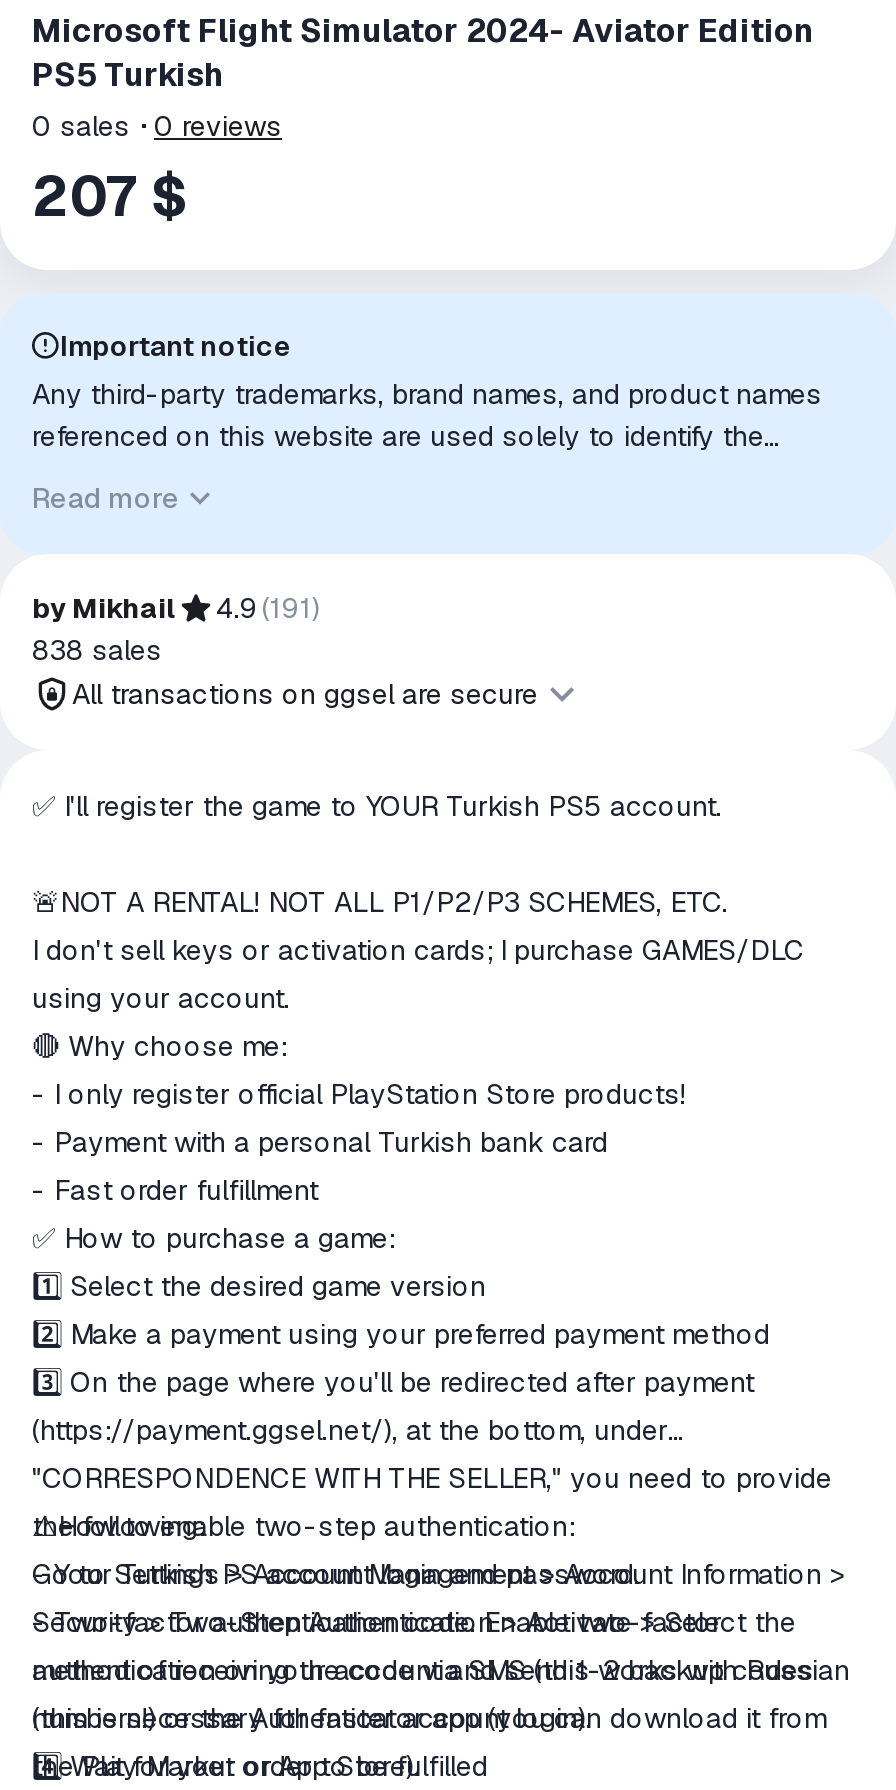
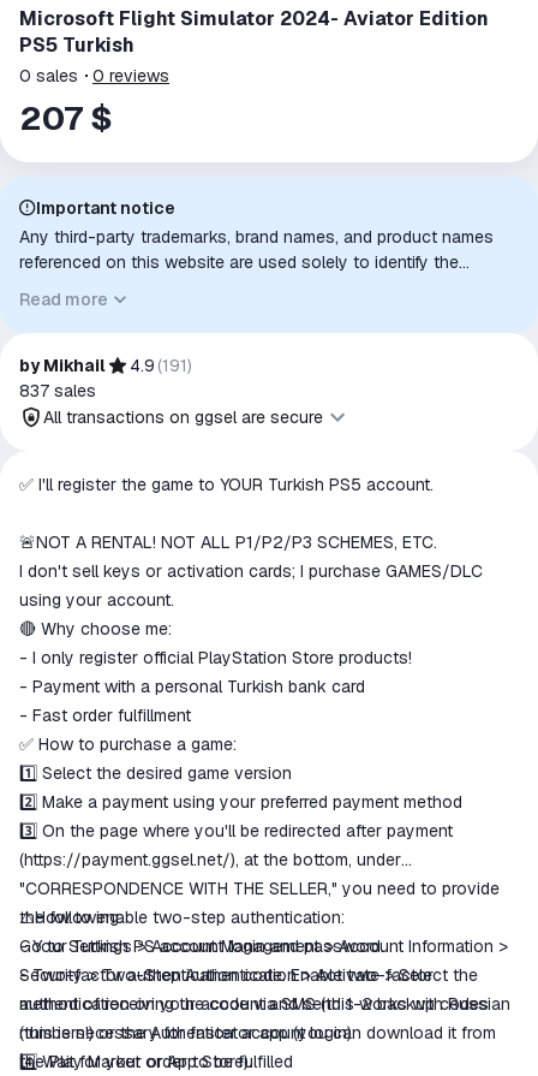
[32,632,162,668] 838 sales -> [19,380,96,402] 837 sales

